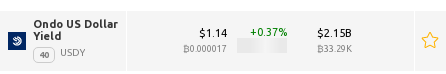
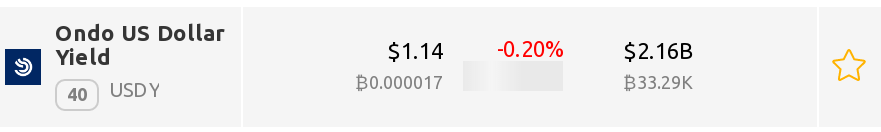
[257,26,352,39] 0.37 | $2.15B -> [497,37,693,63] -0.20 | $2.16B

